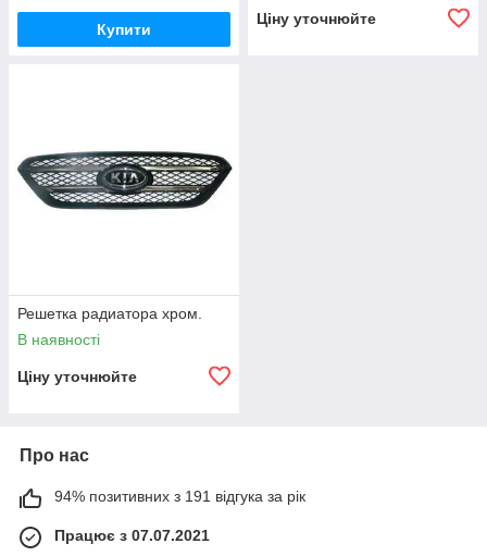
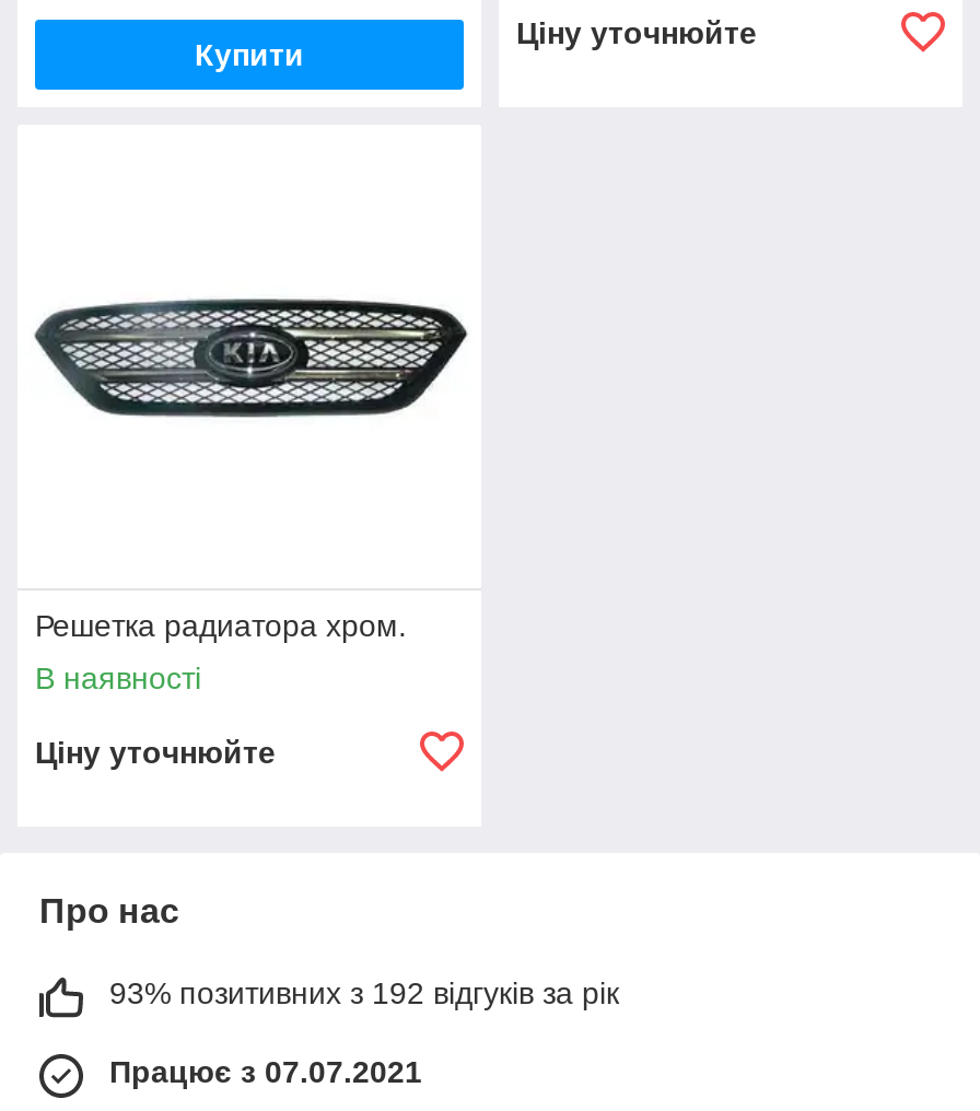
[54,487,305,505] 94% позитивних з 191 відгука за рік -> [109,975,619,1010] 93% позитивних з 192 відгуків за рік

